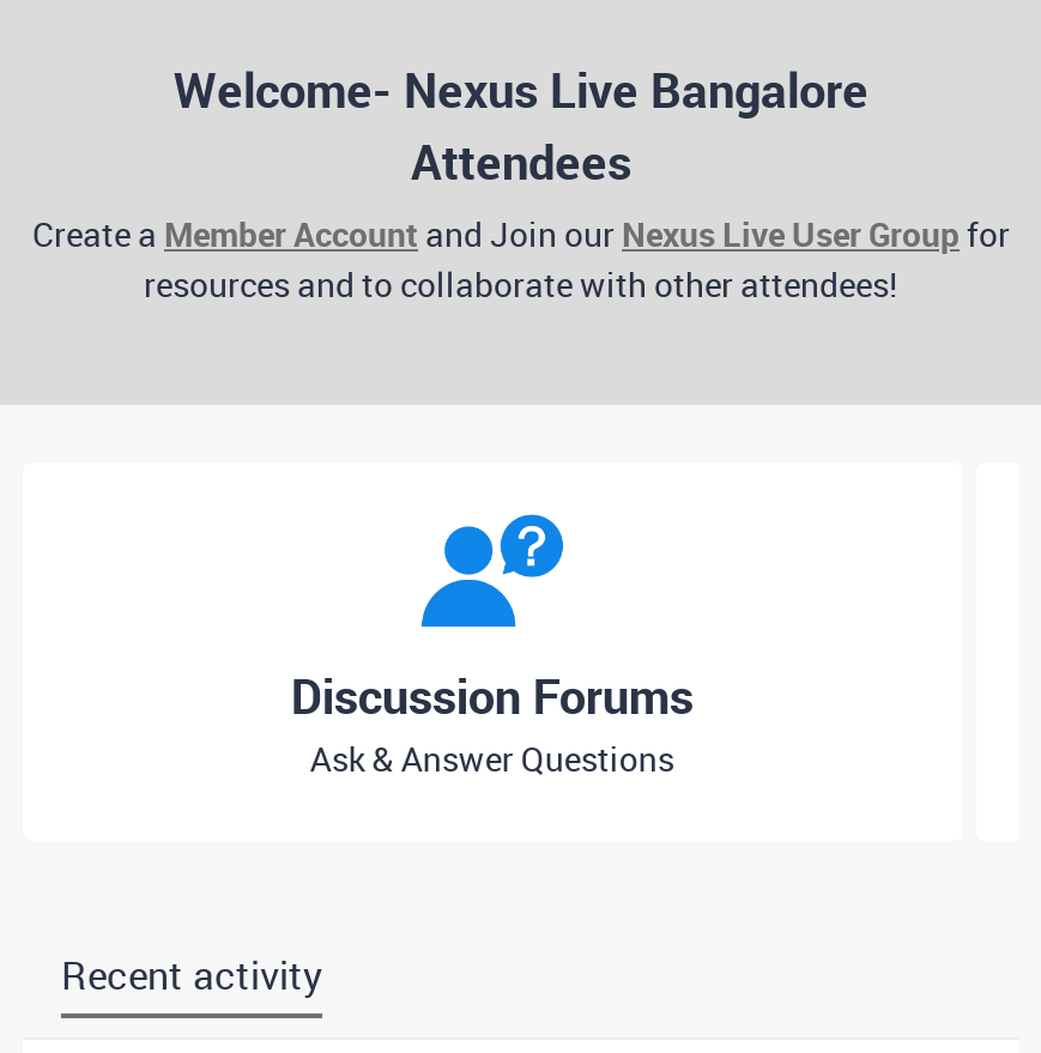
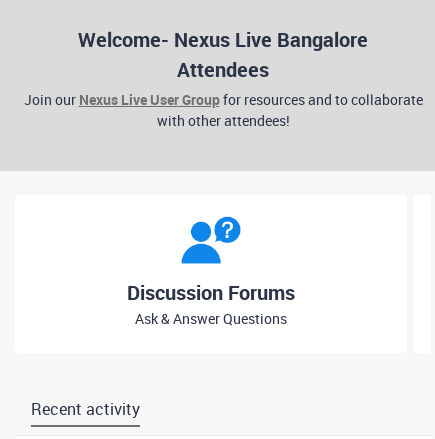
[32,210,1010,305] Create a Member Account and Join our Nexus Live User Group for | resources and to collaborate with other attendees! -> [23,90,422,130] Join our Nexus Live User Group for resources and to collaborate | with other attendees!

